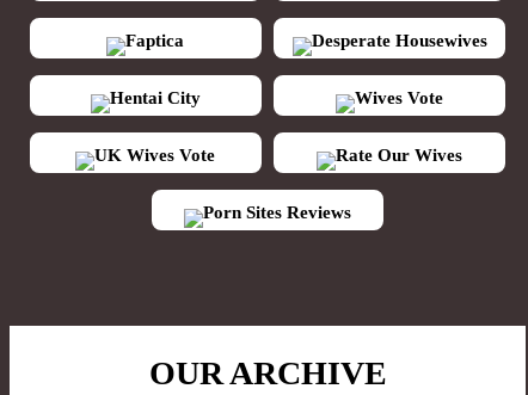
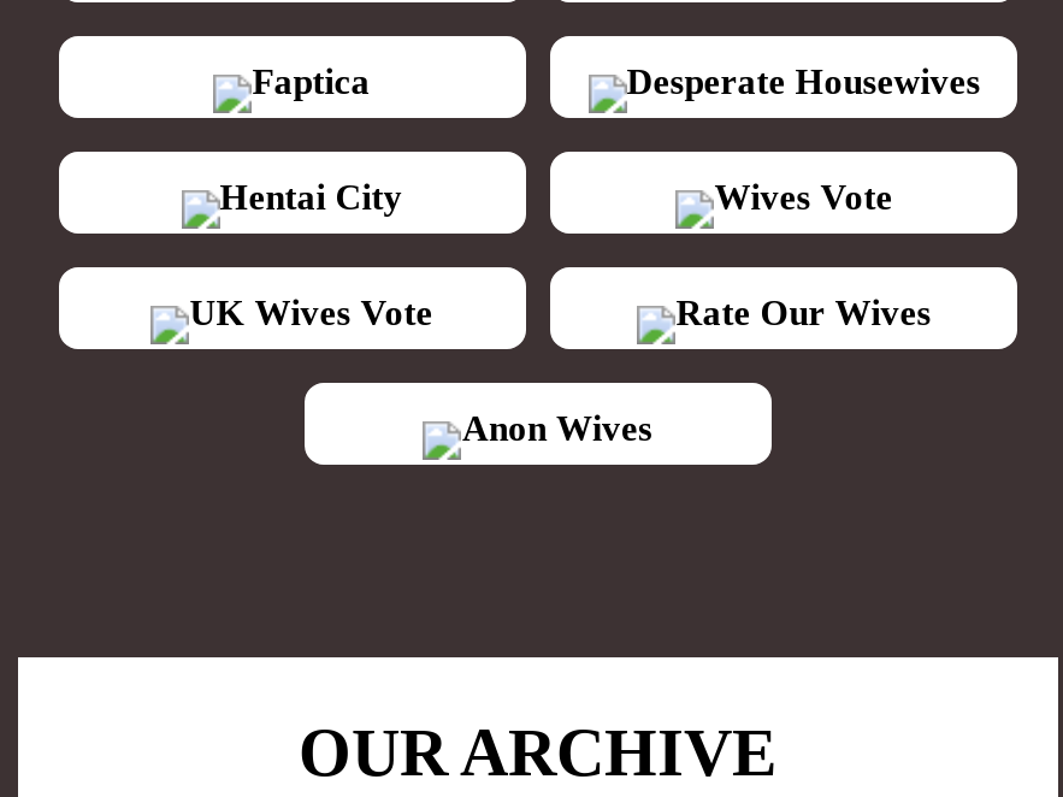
[203,202,351,221] Porn Sites Reviews -> [462,408,652,447] Anon Wives

